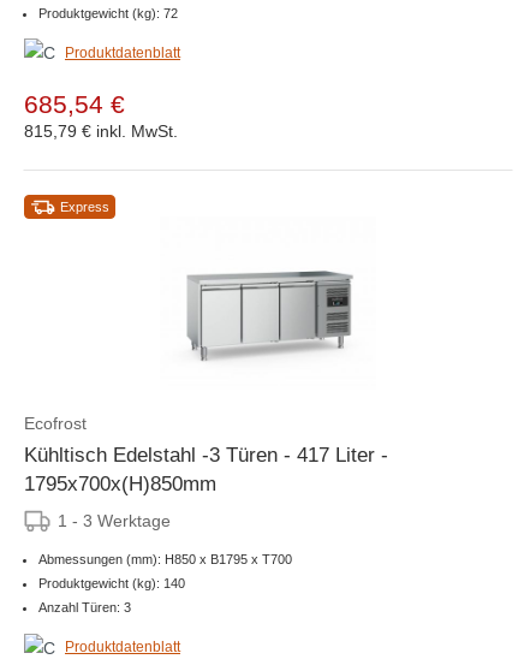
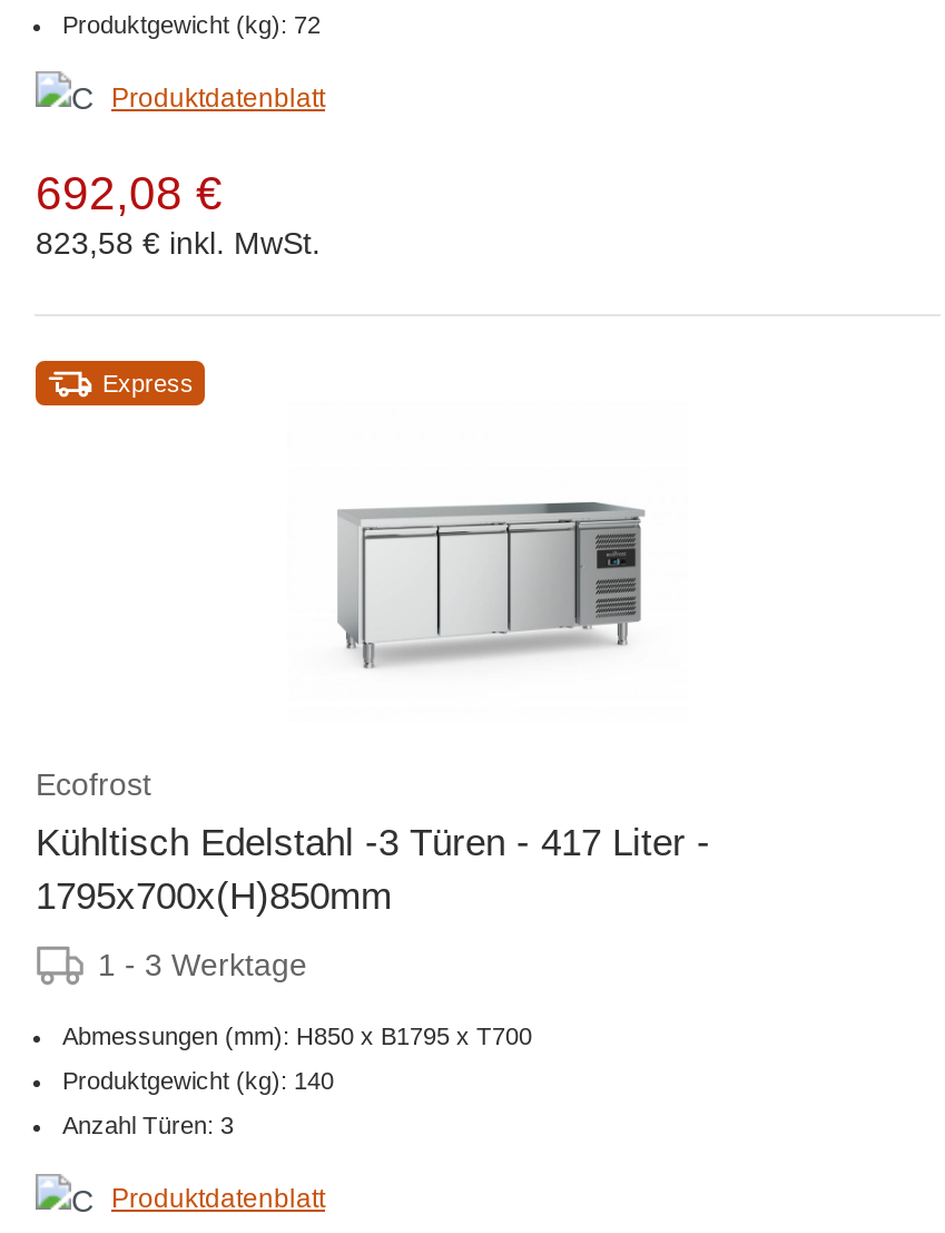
[24,91,125,118] 685,54 € -> [36,168,223,219] 692,08 €
[24,122,178,141] 815,79 €inkl. MwSt. -> [36,226,321,261] 823,58 €inkl. MwSt.

